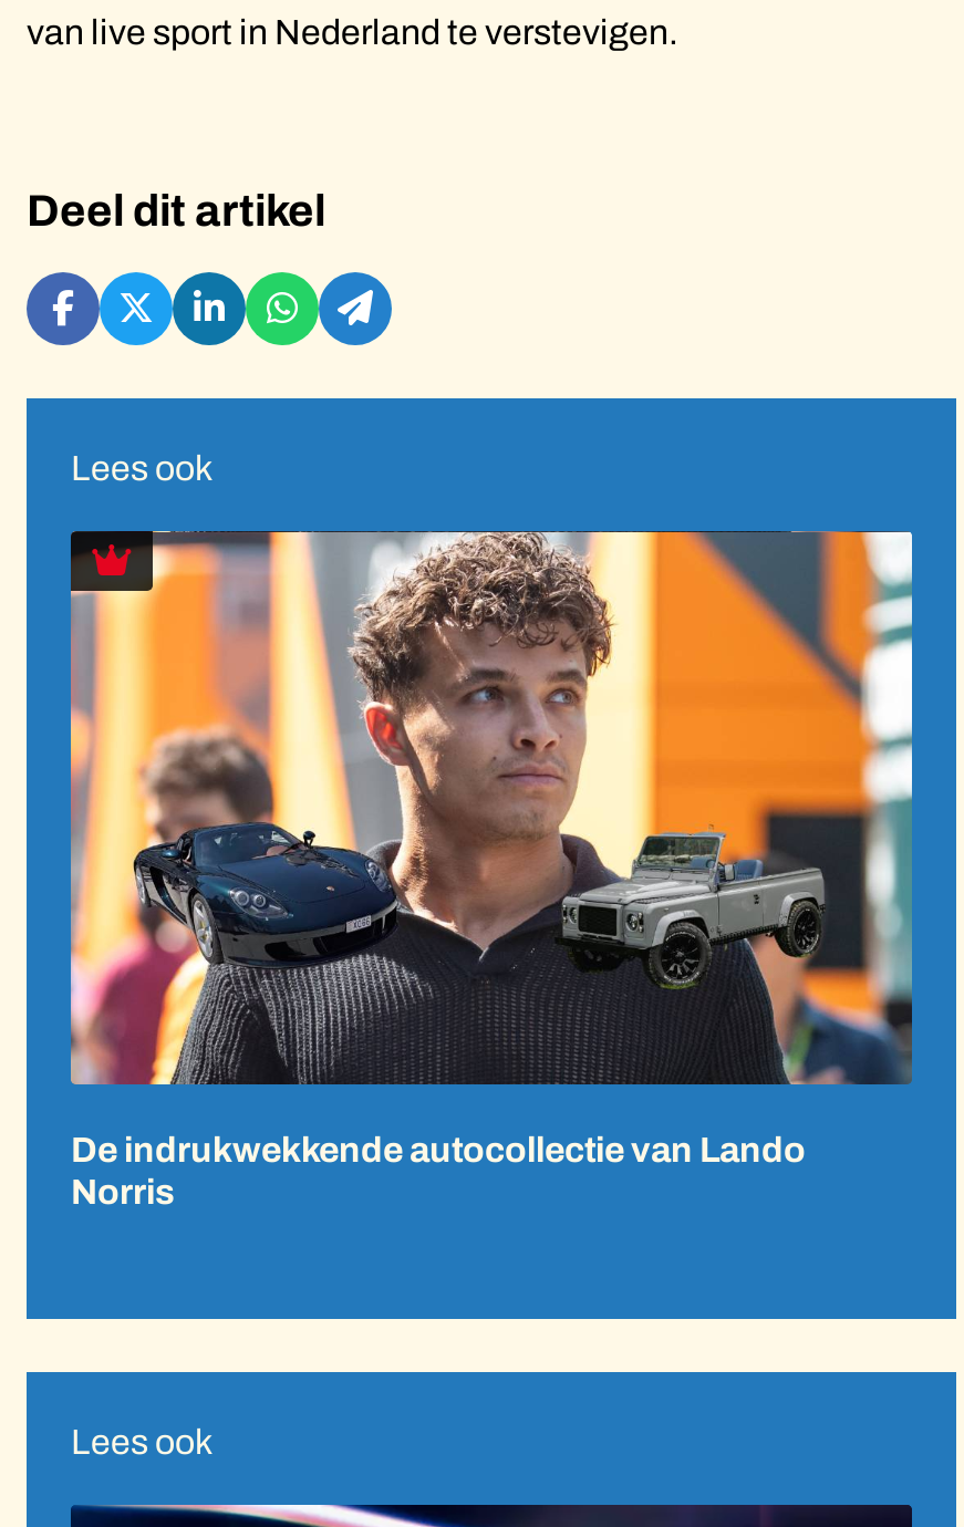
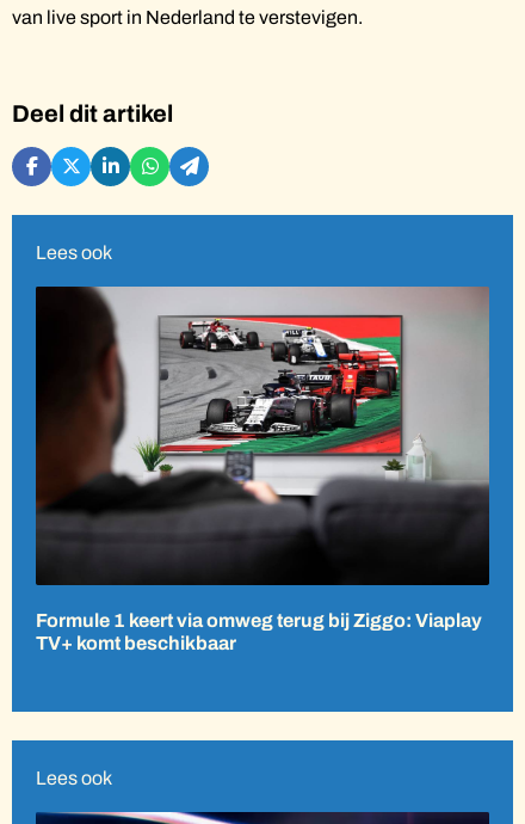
[69,529,914,1212] [image] | De indrukwekkende autocollectie van Lando | Norris -> [35,285,490,654] [image] | Formule 1 keert via omweg terug bij Ziggo: Viaplay | TV+ komt beschikbaar

